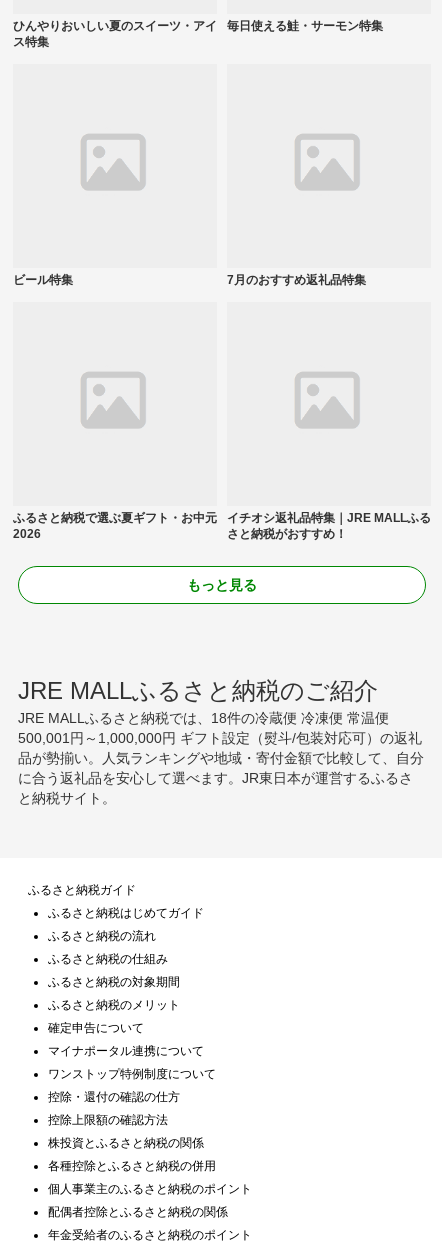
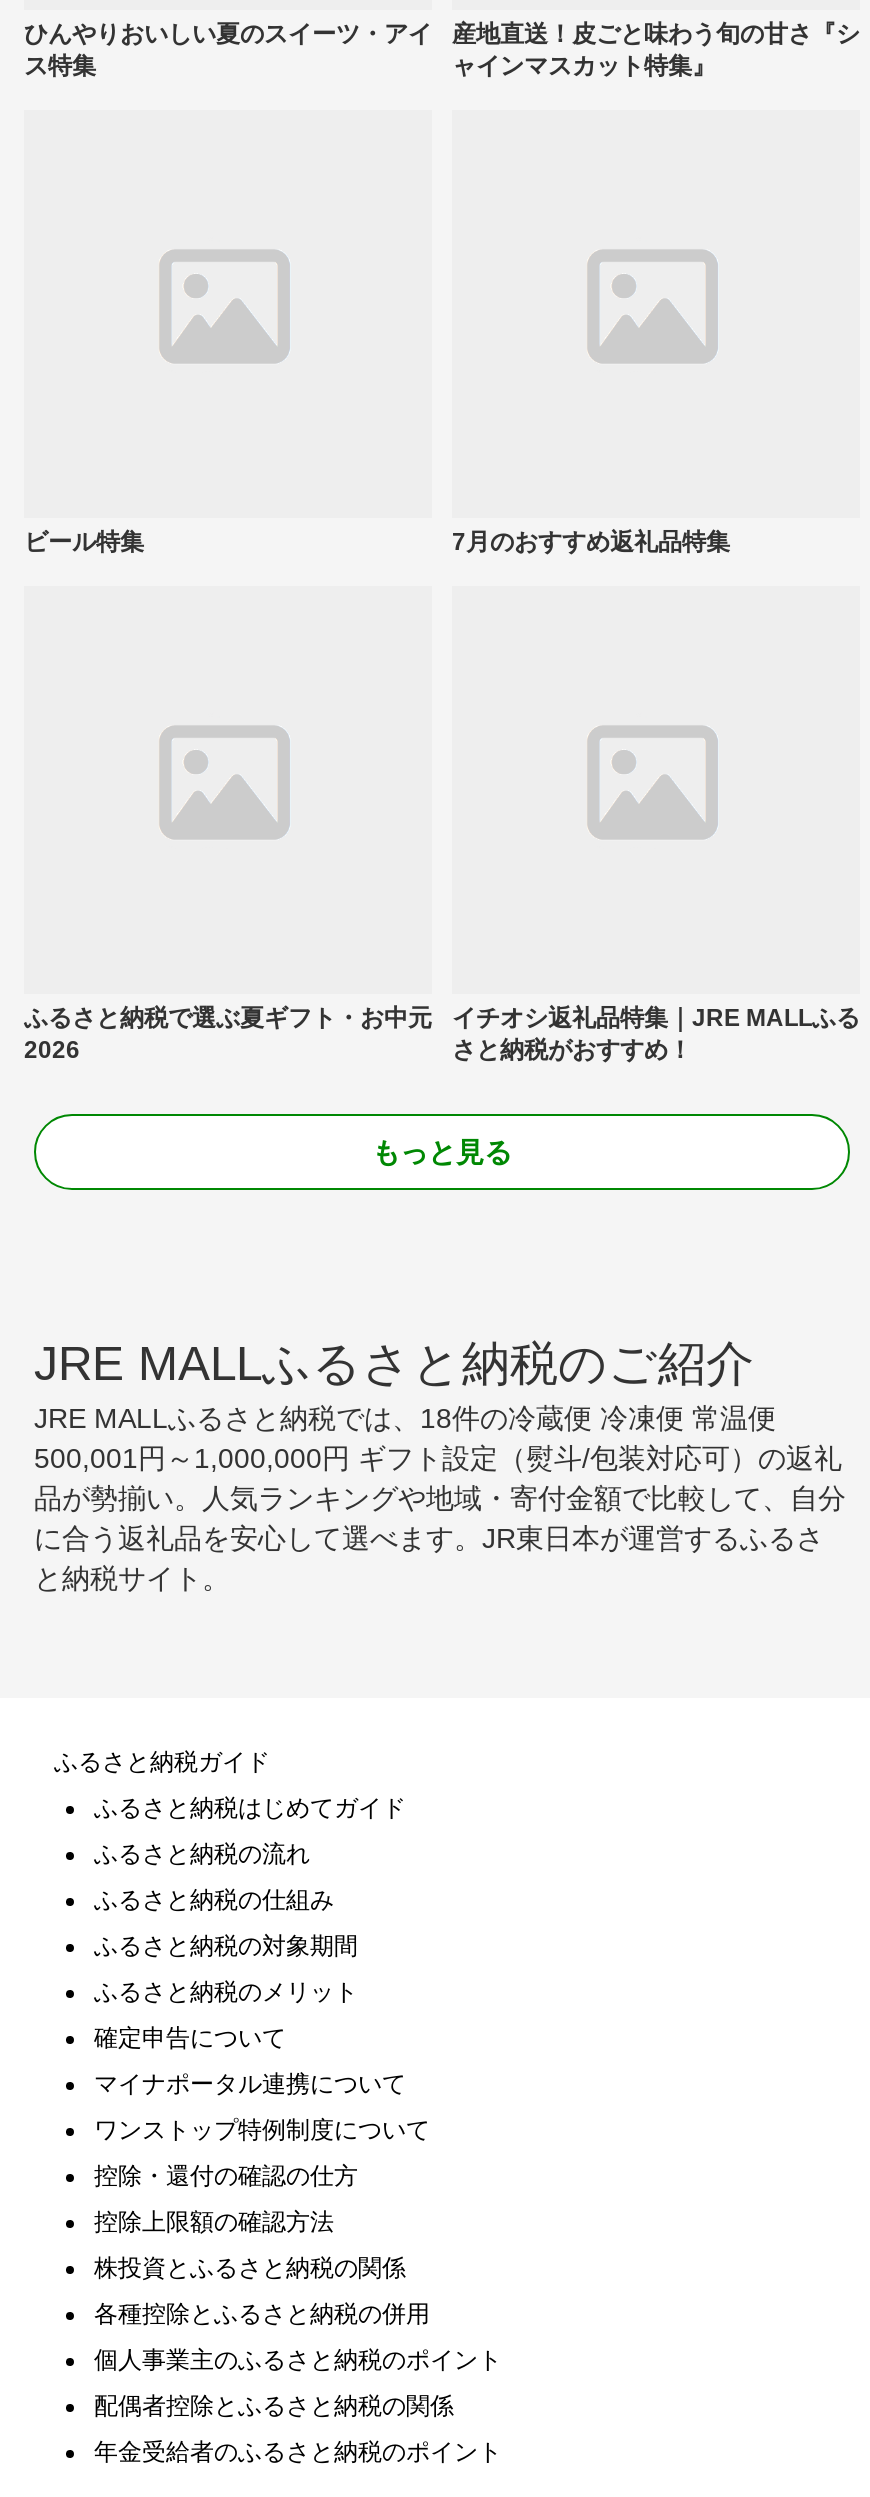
[227,19,383,33] 毎日使える鮭・サーモン特集 -> [452,19,860,79] 産地直送！皮ごと味わう旬の甘さ『シ | ャインマスカット特集』

